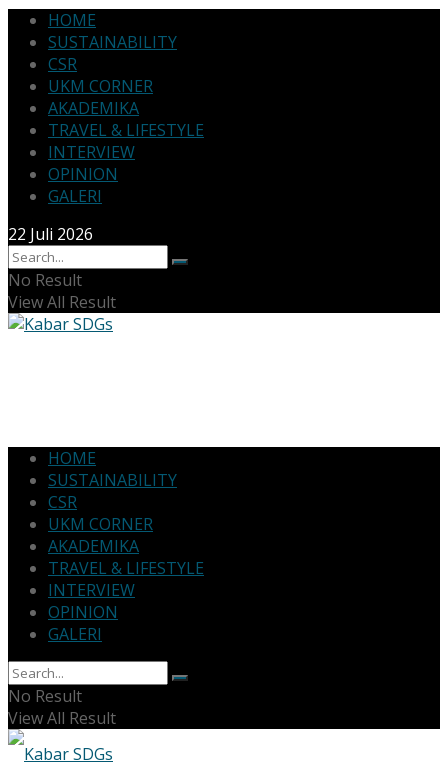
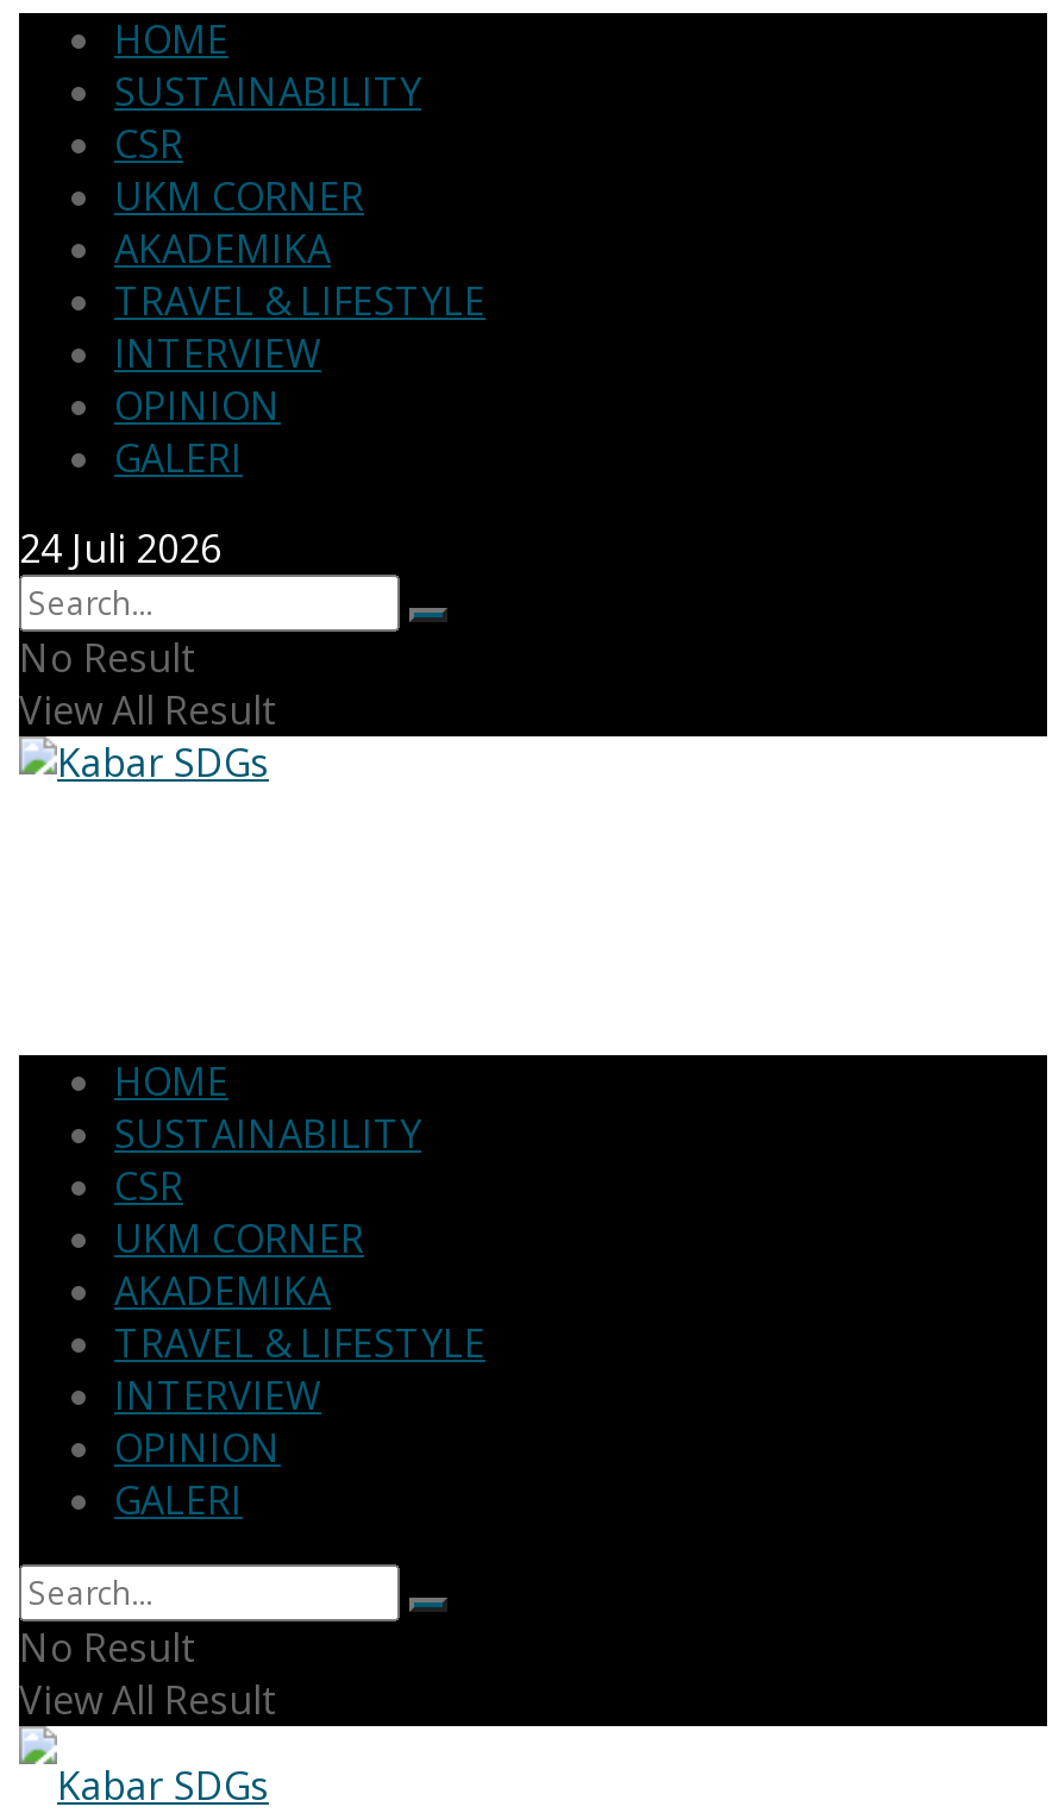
[8,223,93,245] 22 Juli 2026 -> [19,522,221,575] 24 Juli 2026

